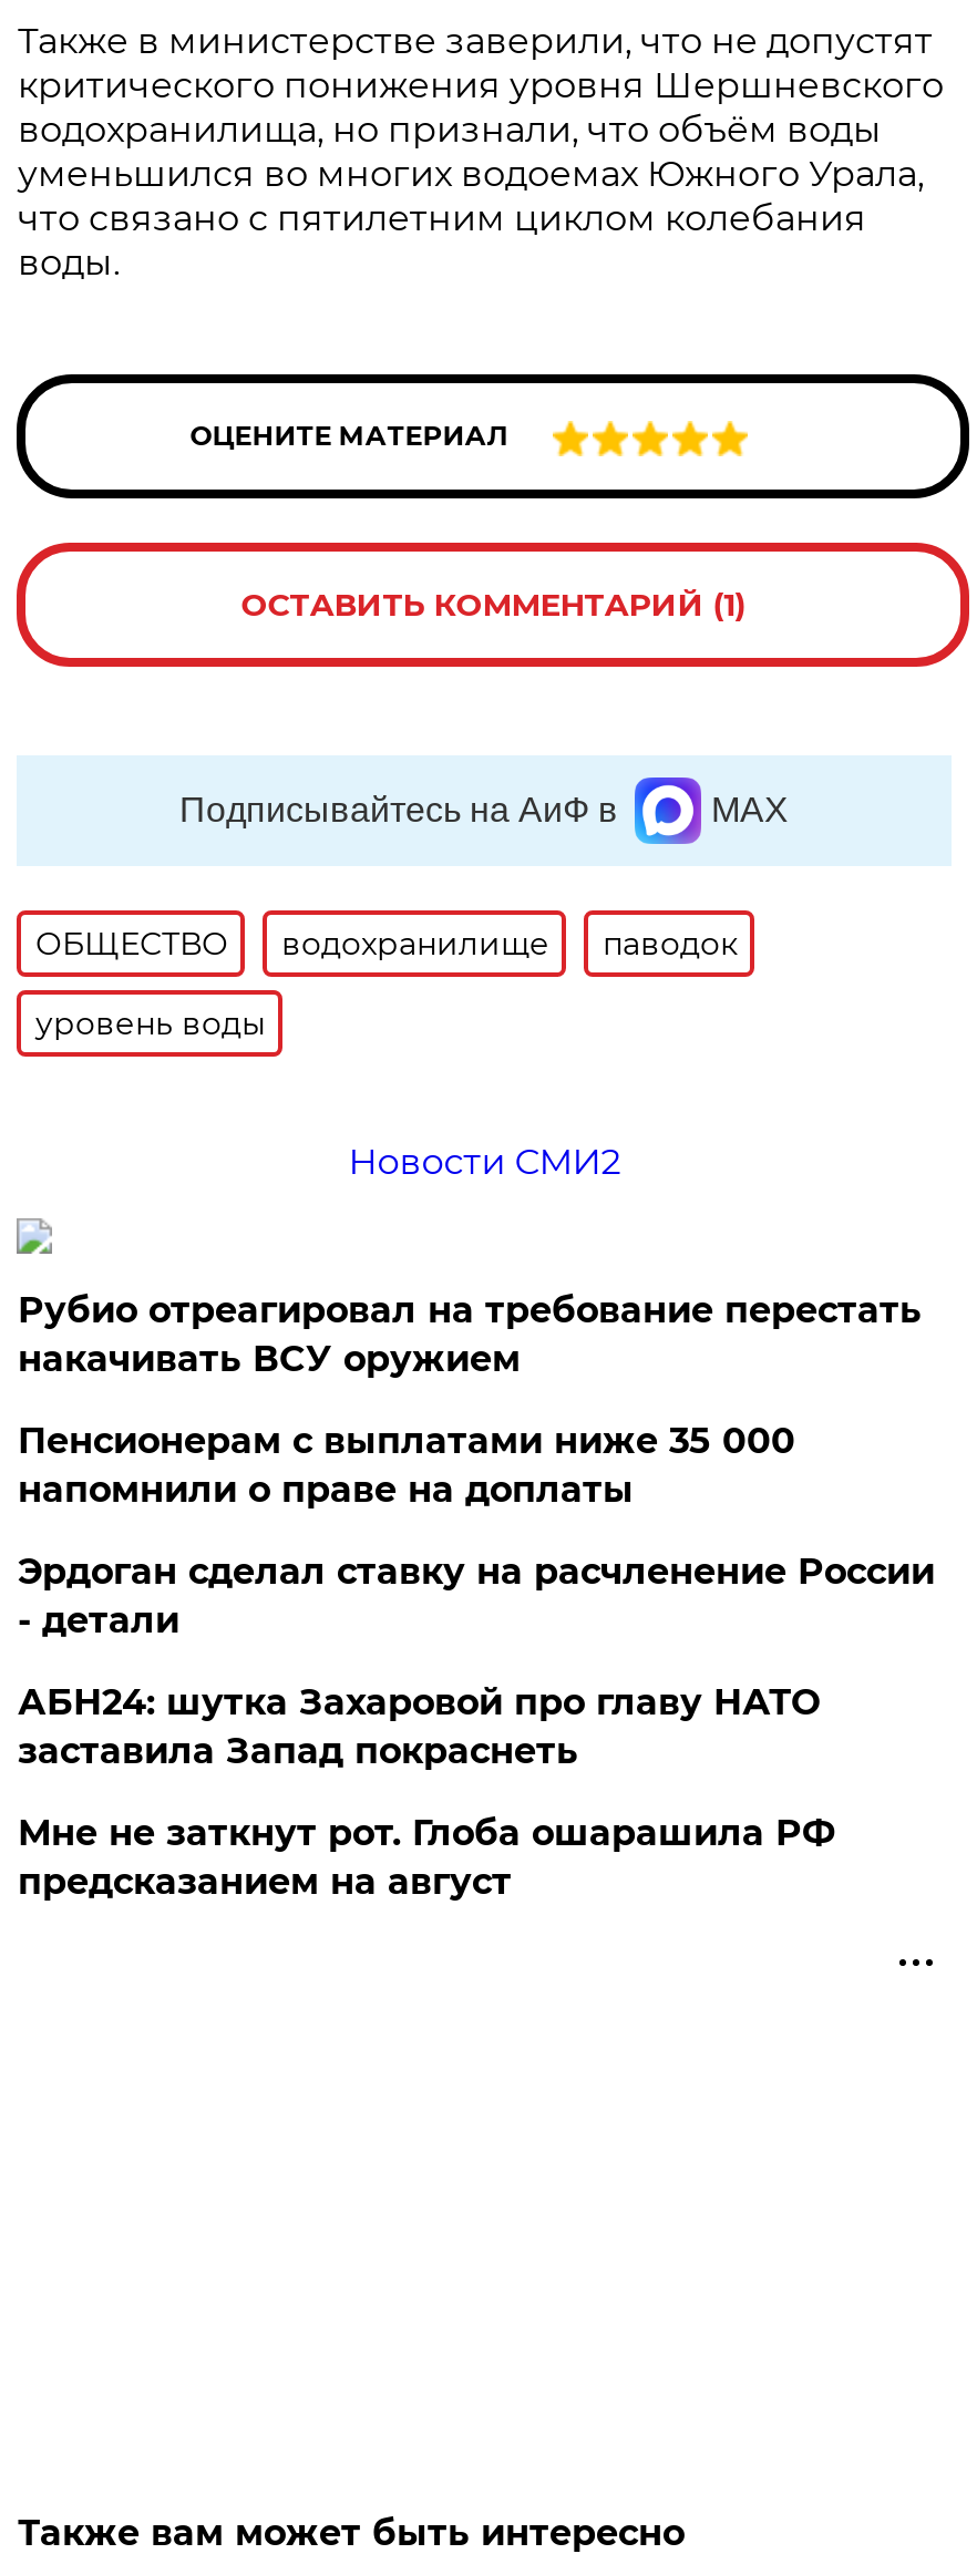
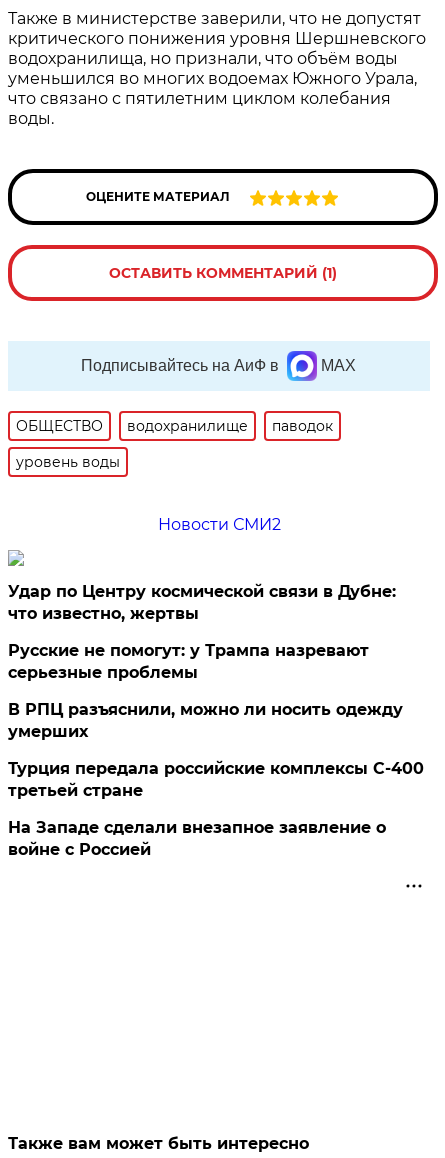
[18,1289,921,1380] Рубио отреагировал на требование перестать | накачивать ВСУ оружием -> [8,582,396,623] Удар по Центру космической связи в Дубне: | что известно, жертвы
[18,1420,795,1511] Пенсионерам с выплатами ниже 35 000 | напомнили о праве на доплаты -> [8,641,369,682] Русские не помогут: у Трампа назревают | серьезные проблемы
[18,1551,935,1641] Эрдоган сделал ставку на расчленение России | - детали -> [8,700,403,741] В РПЦ разъяснили, можно ли носить одежду | умерших
[18,1681,819,1772] АБН24: шутка Захаровой про главу НАТО | заставила Запад покраснеть -> [8,759,424,800] Турция передала российские комплексы С-400 | третьей стране
[18,1812,835,1903] Мне не заткнут рот. Глоба ошарашила РФ | предсказанием на август -> [8,818,386,859] На Западе сделали внезапное заявление о | войне с Россией

